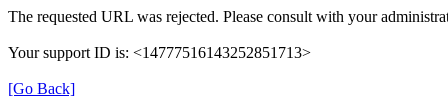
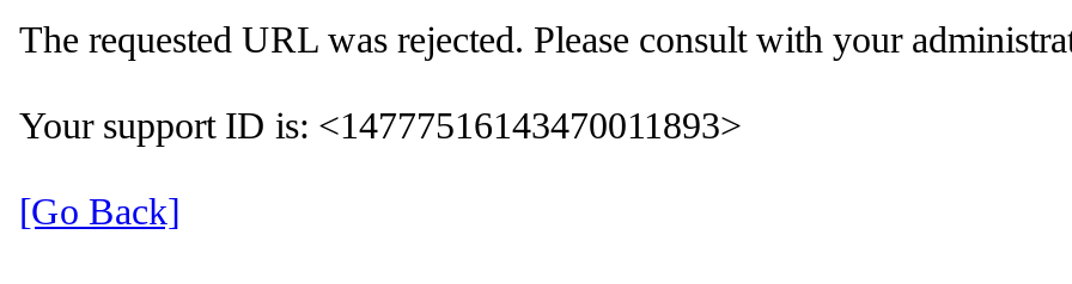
[8,44,311,61] Your support ID is: <14777516143252851713> -> [19,105,742,146] Your support ID is: <14777516143470011893>

